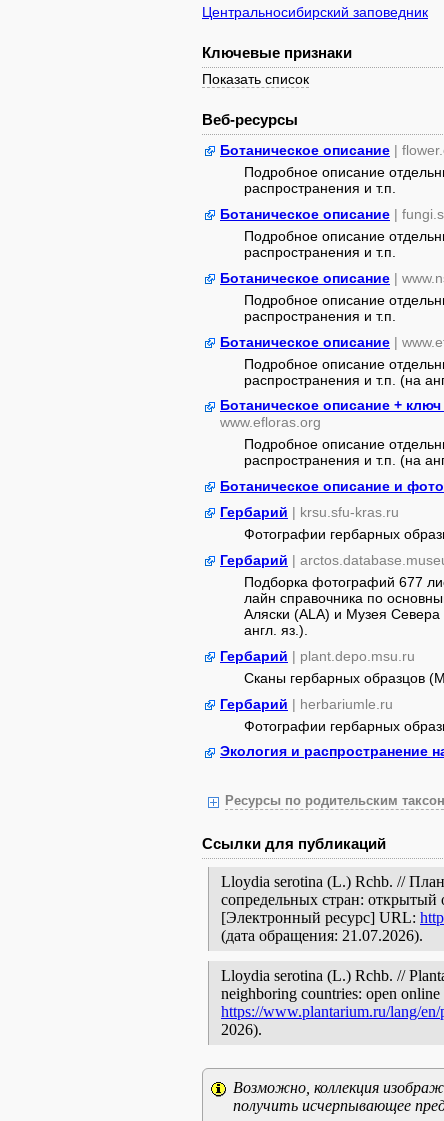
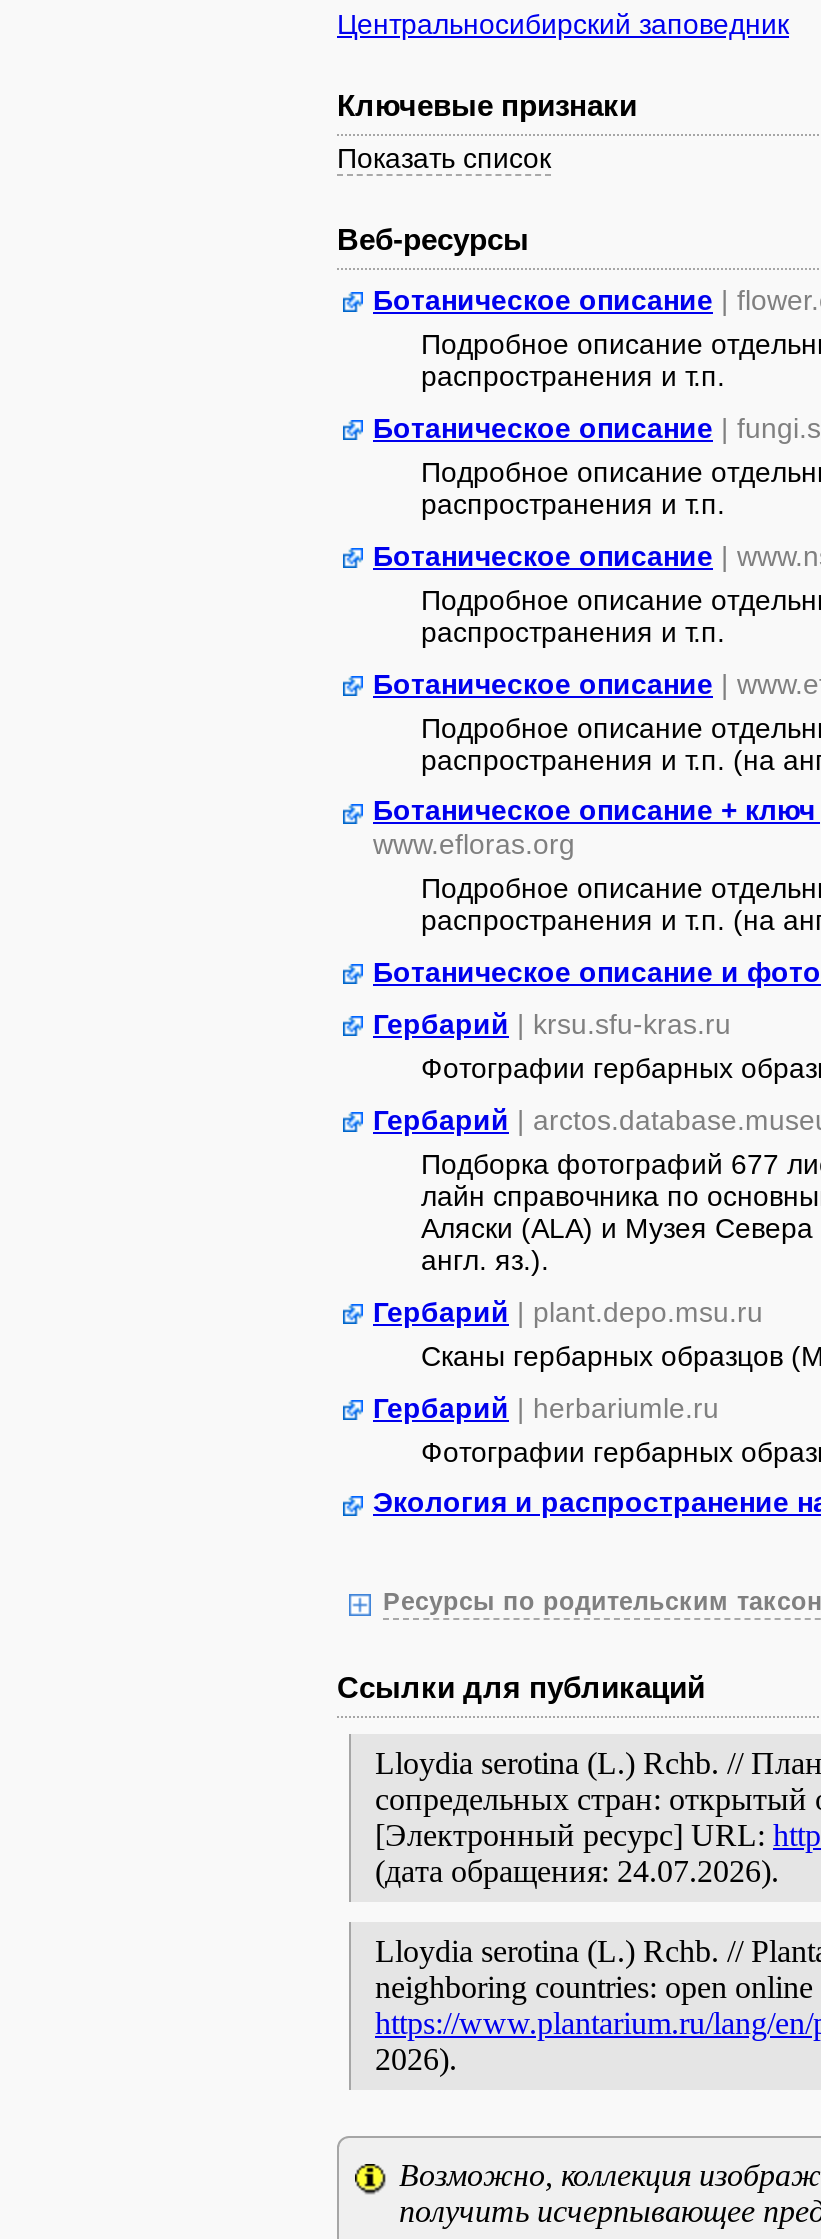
[221,927,423,944] (дата обращения: 21.07.2026). -> [375,1854,779,1888] (дата обращения: 24.07.2026).

